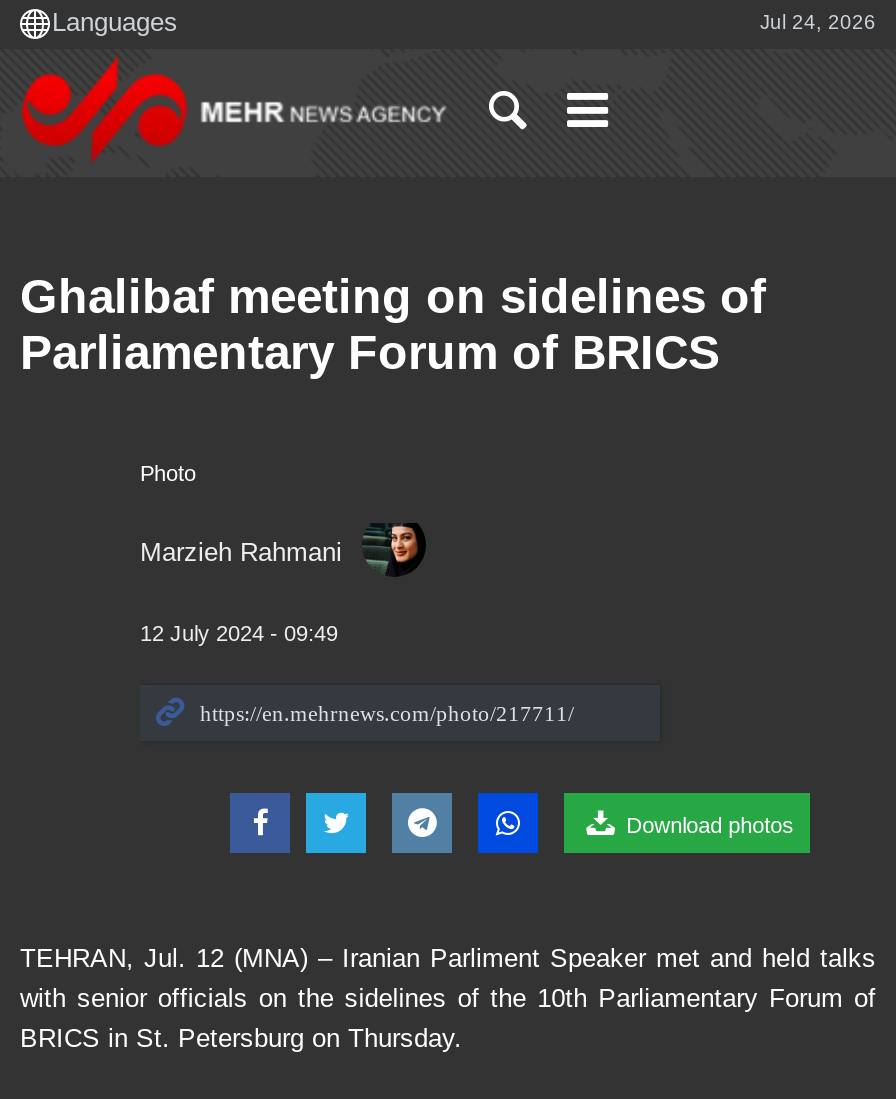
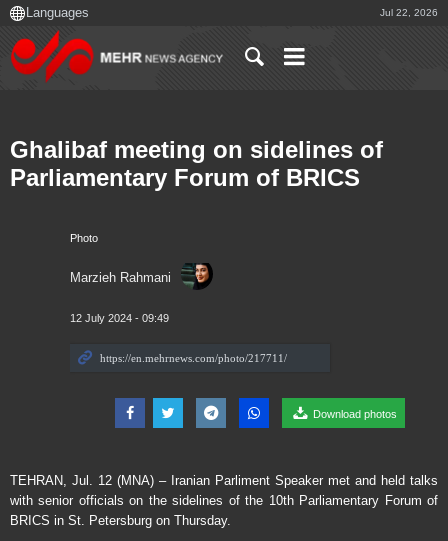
[760,11,876,33] Jul 24, 2026 -> [380,7,438,18] Jul 22, 2026

